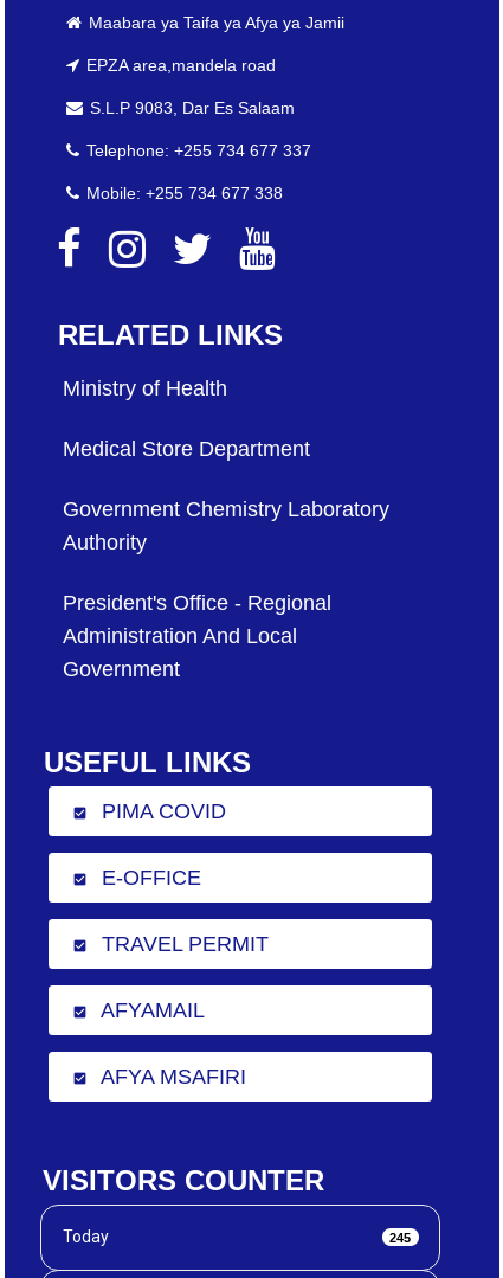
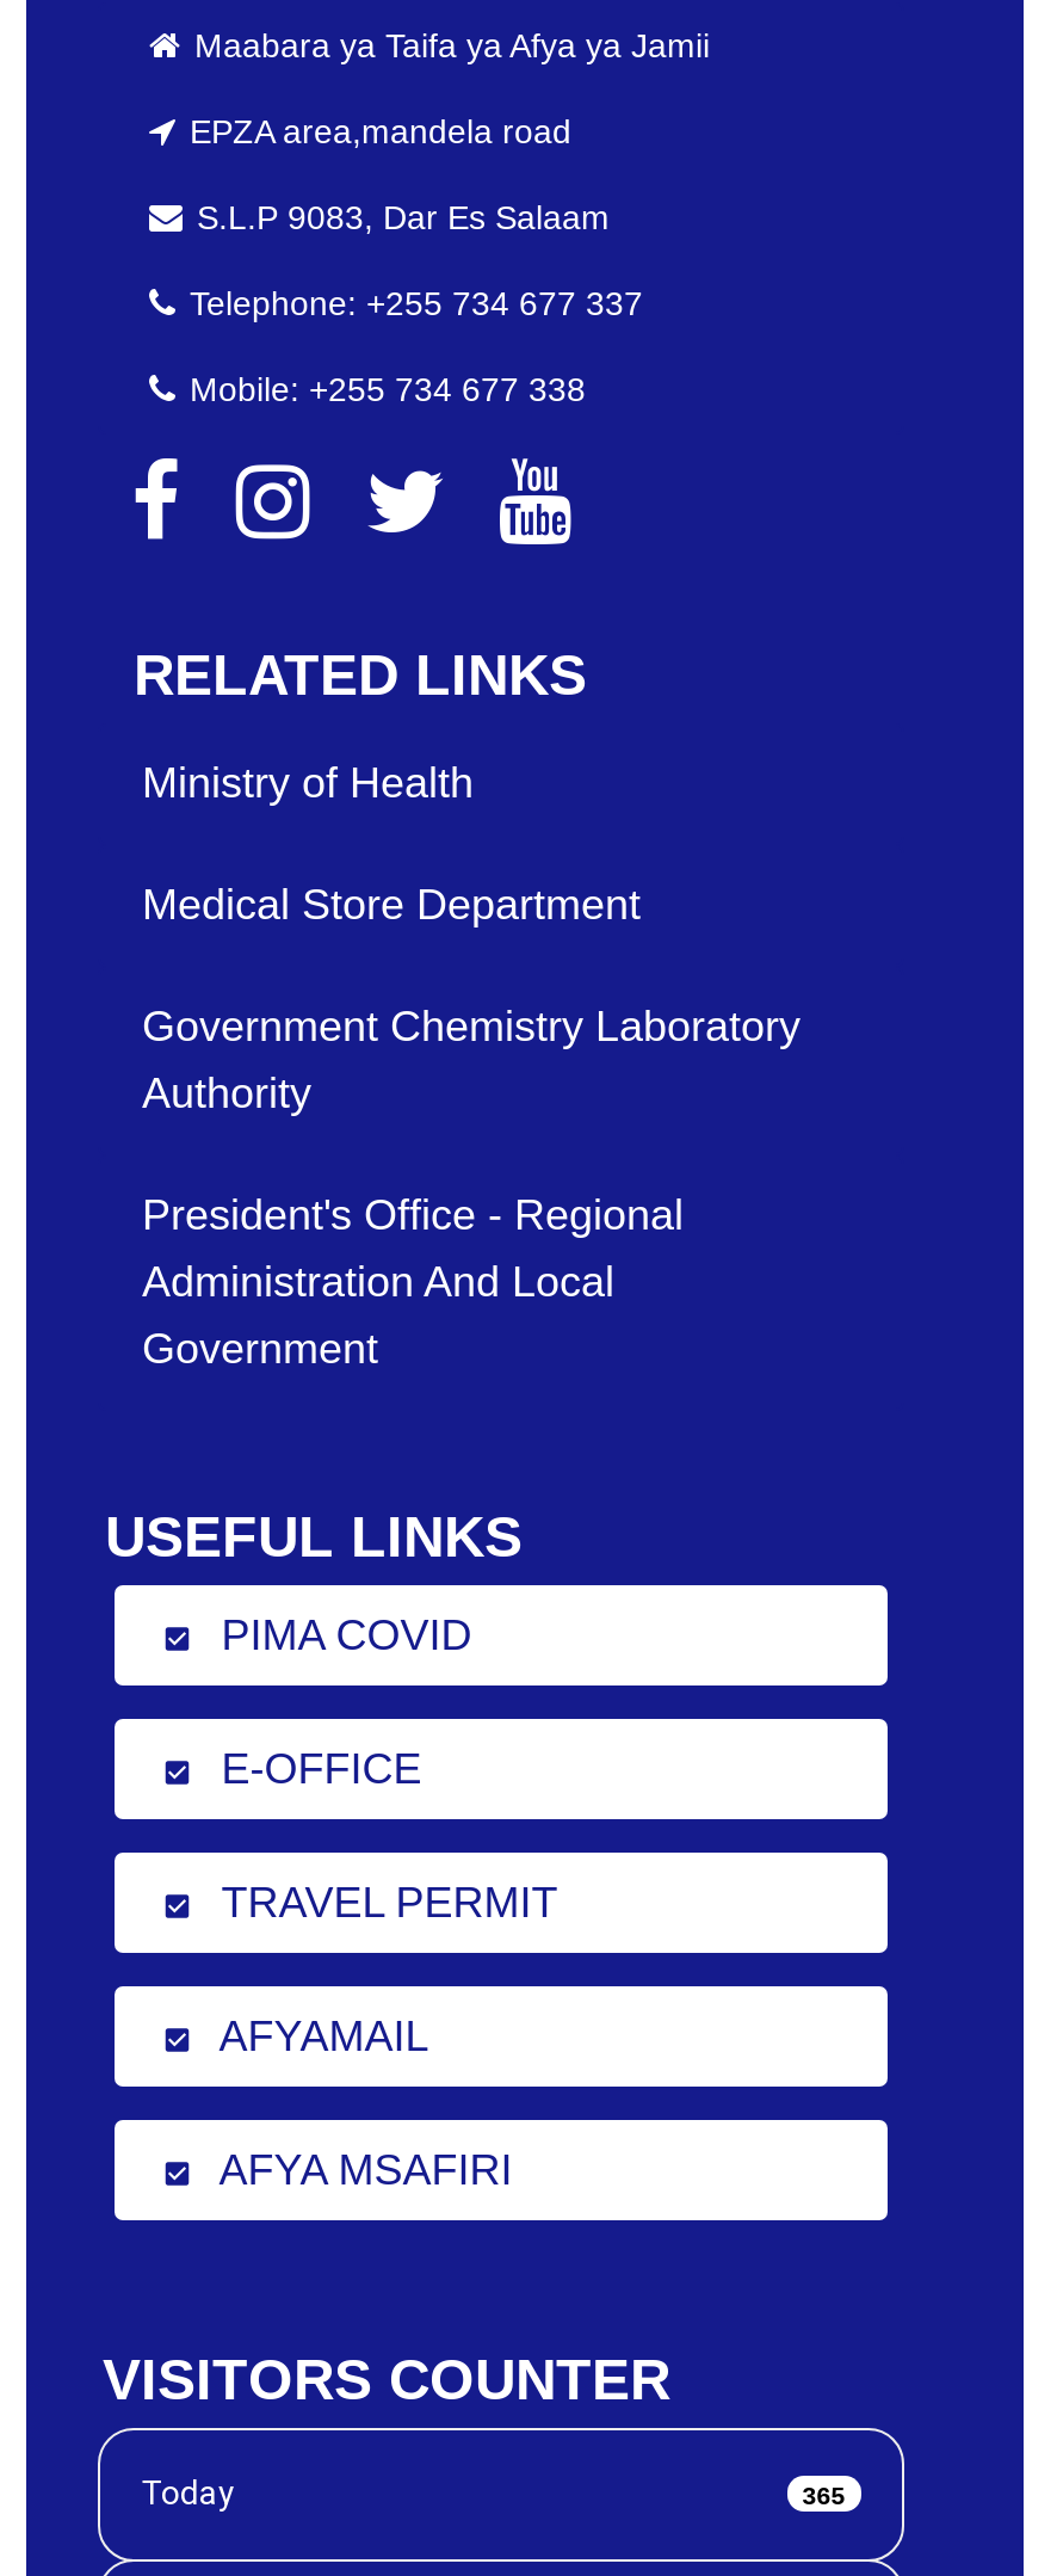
[390,1230,411,1245] 245 -> [802,2480,845,2509] 365

